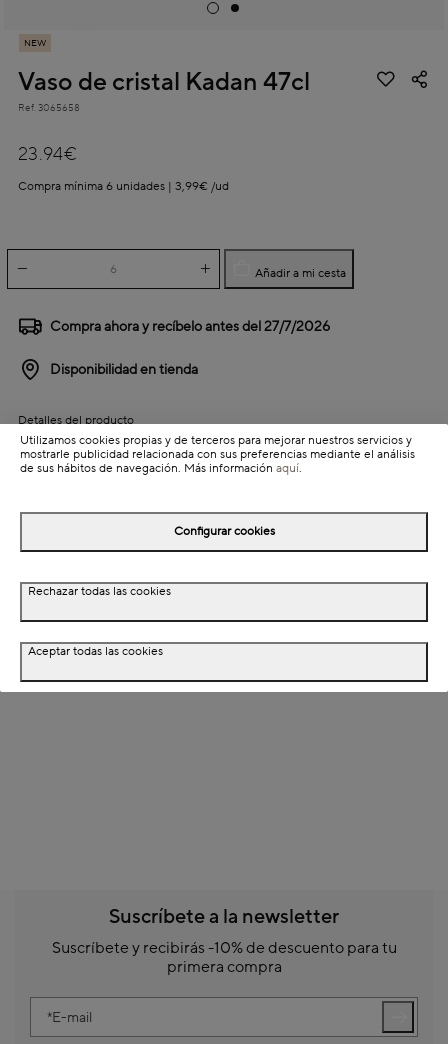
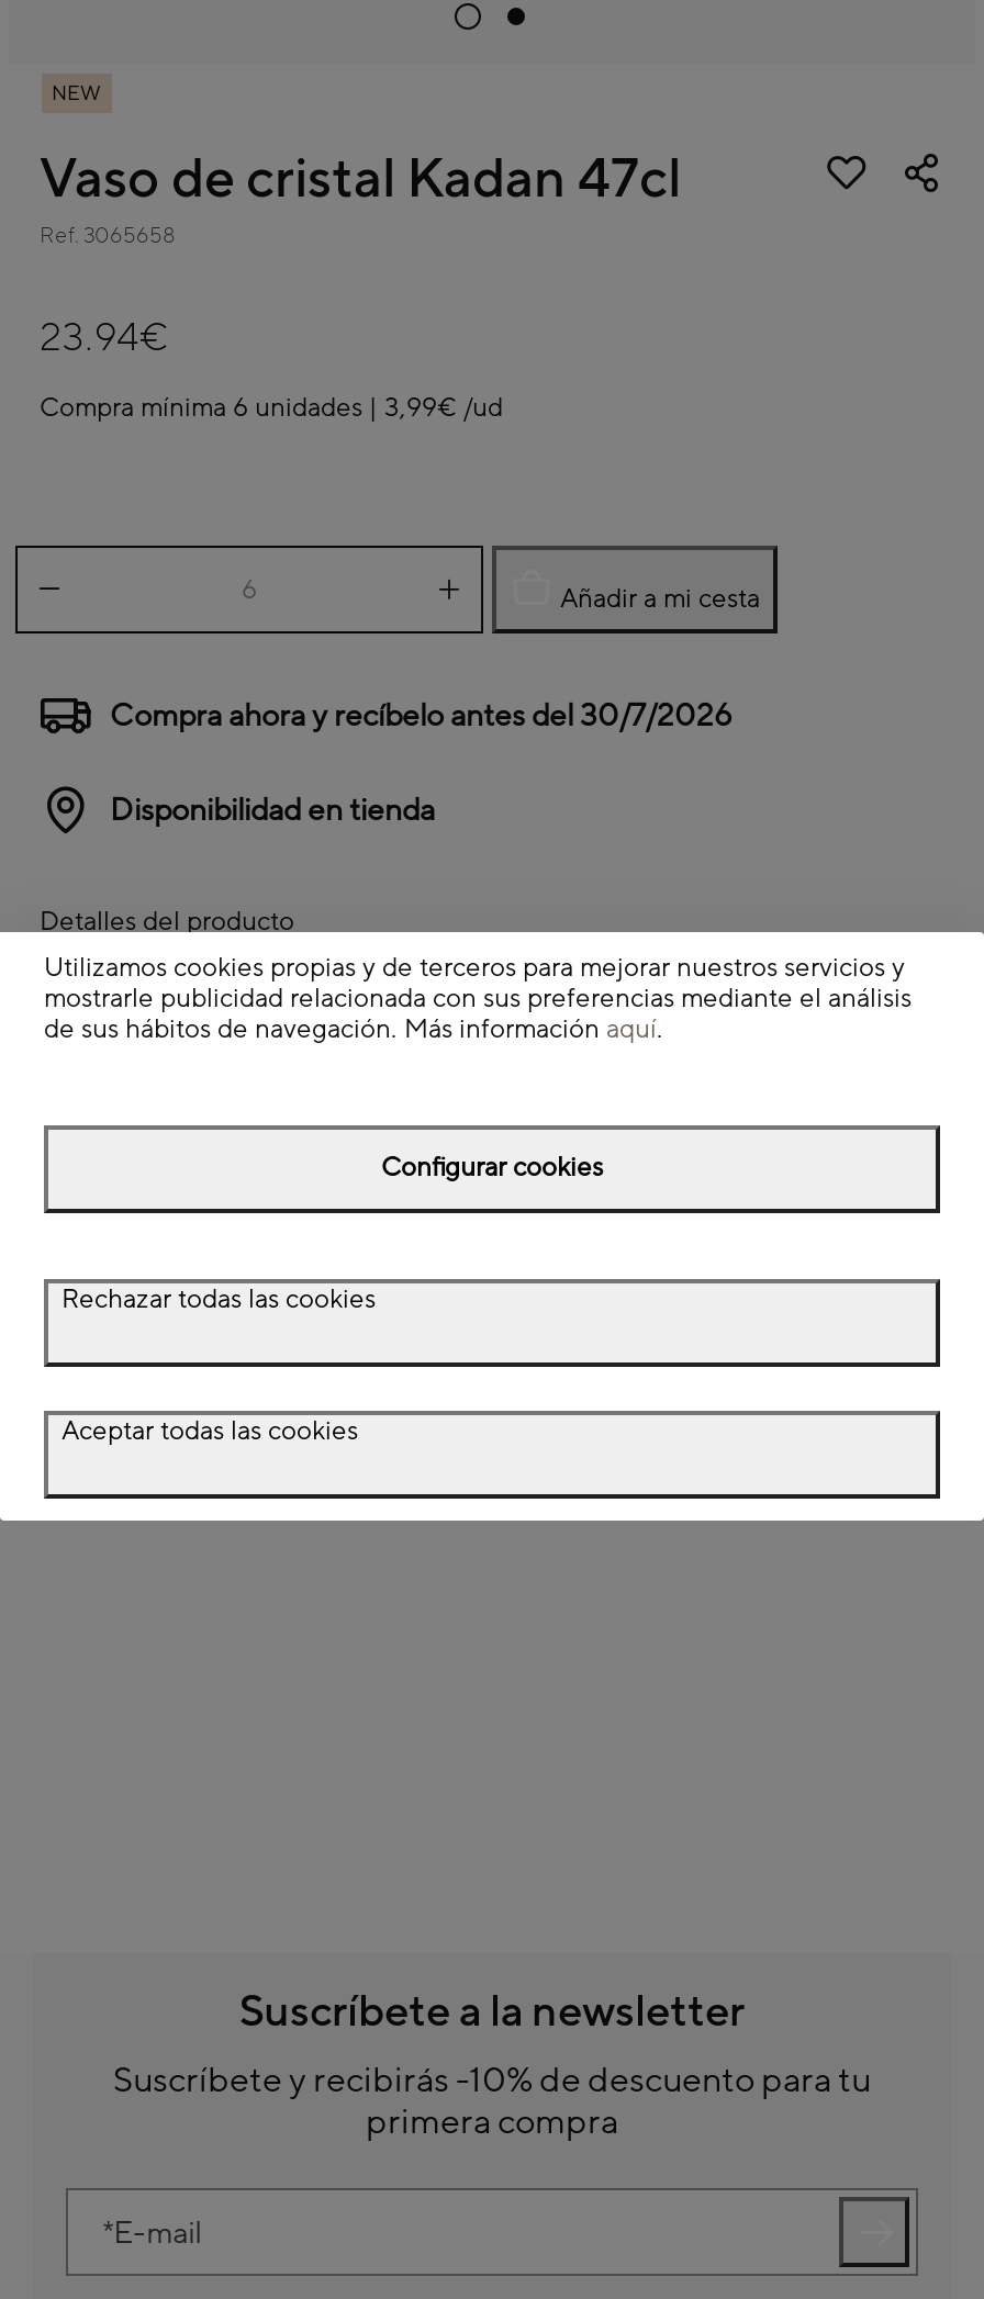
[50,318,333,336] Compra ahora y recíbelo antes del 27/7/2026 -> [110,697,738,737] Compra ahora y recíbelo antes del 30/7/2026

